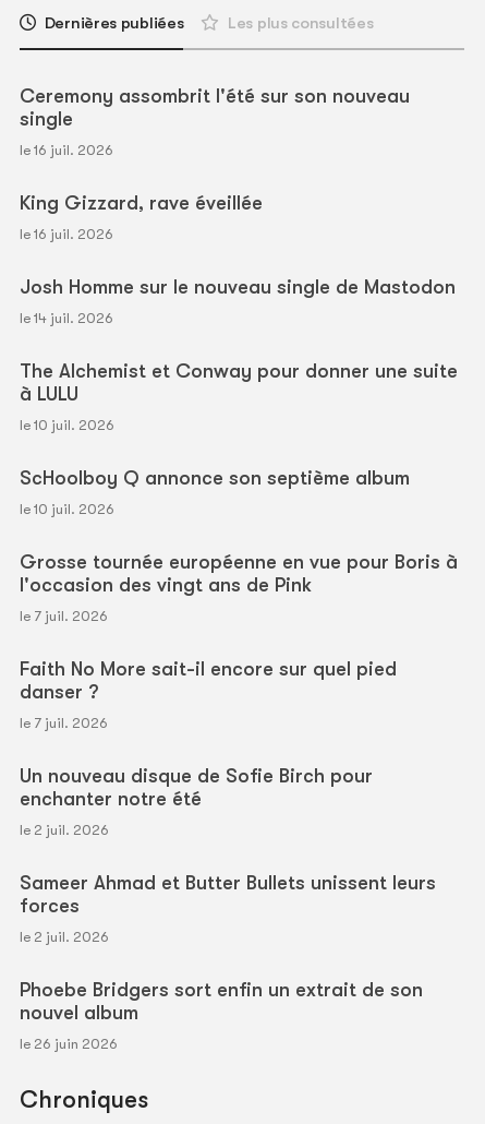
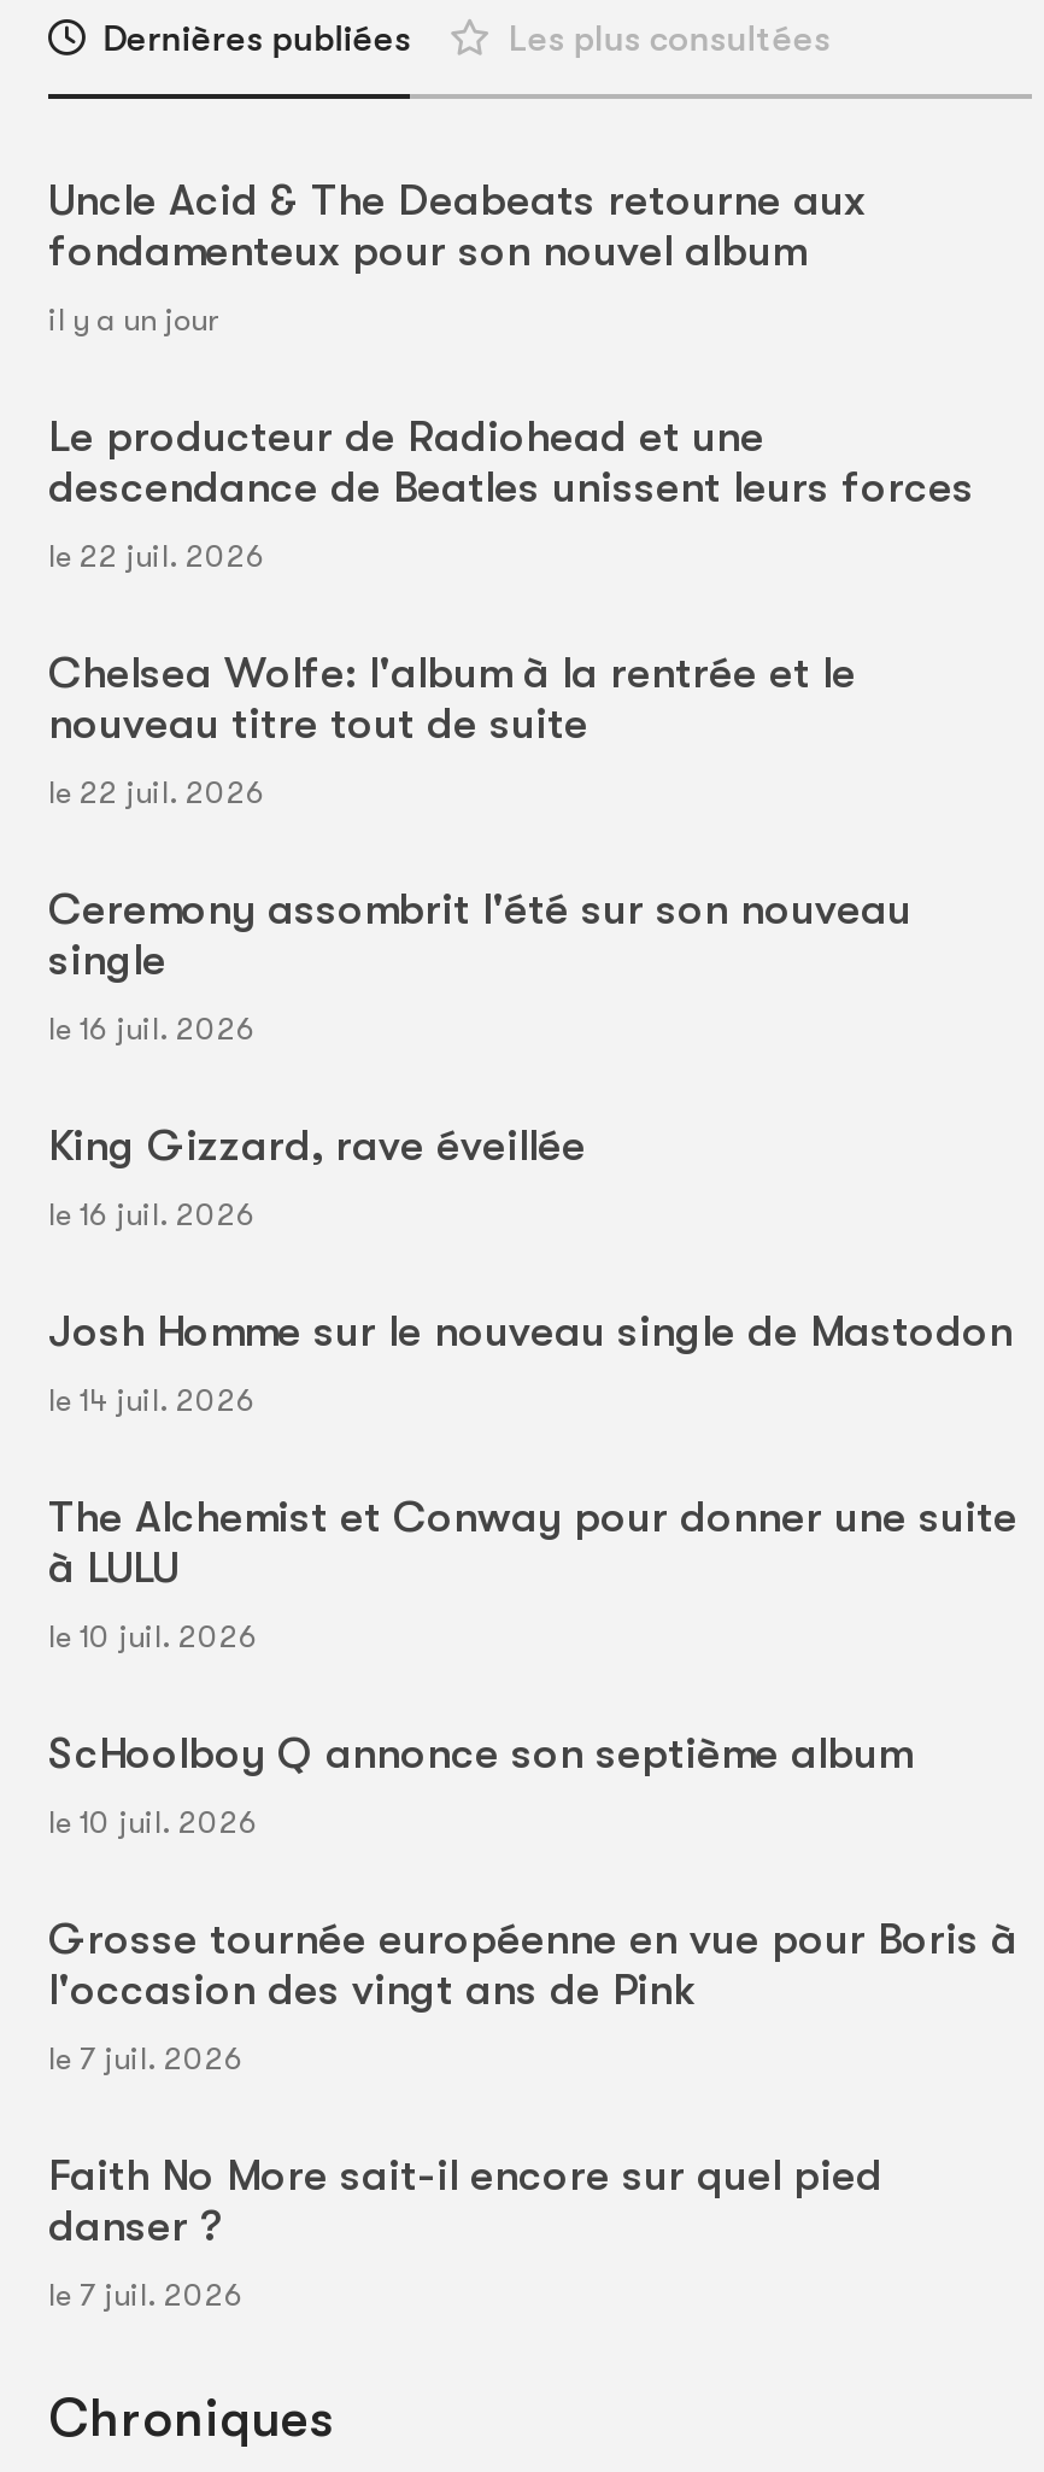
none -> [48,177,974,811] Uncle Acid & The Deabeats retourne aux | fondamenteux pour son nouvel album | il y a un jour | Le producteur de Radiohead et une | descendance de Beatles unissent leurs forces | le 22 juil. 2026 | Chelsea Wolfe: l'album à la rentrée et le | nouveau titre tout de suite | le 22 juil. 2026
moved [20,85,458,731] -> [48,886,1017,2314]: Ceremony assombrit l'été sur son nouveau | single | le 16 juil. 2026 | ... | danser ? | le 7 juil. 2026
[20,765,436,1052] Un nouveau disque de Sofie Birch pour | enchanter notre été | le 2 juil. 2026 | Sameer Ahmad et Butter Bullets unissent leurs | forces | le 2 juil. 2026 | Phoebe Bridgers sort enfin un extrait de son | nouvel album | le 26 juin 2026 -> none

